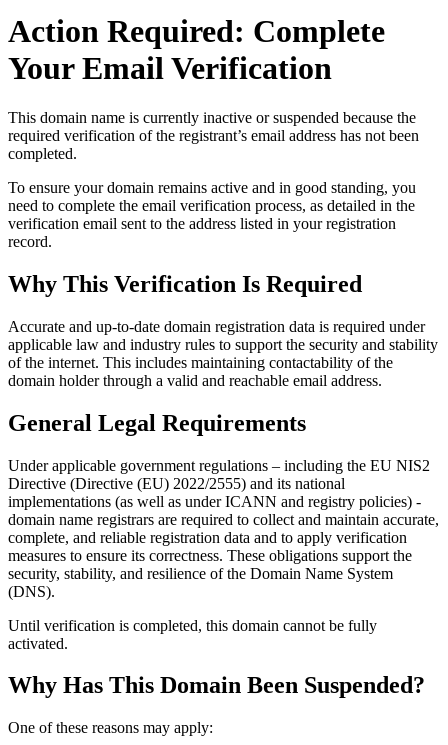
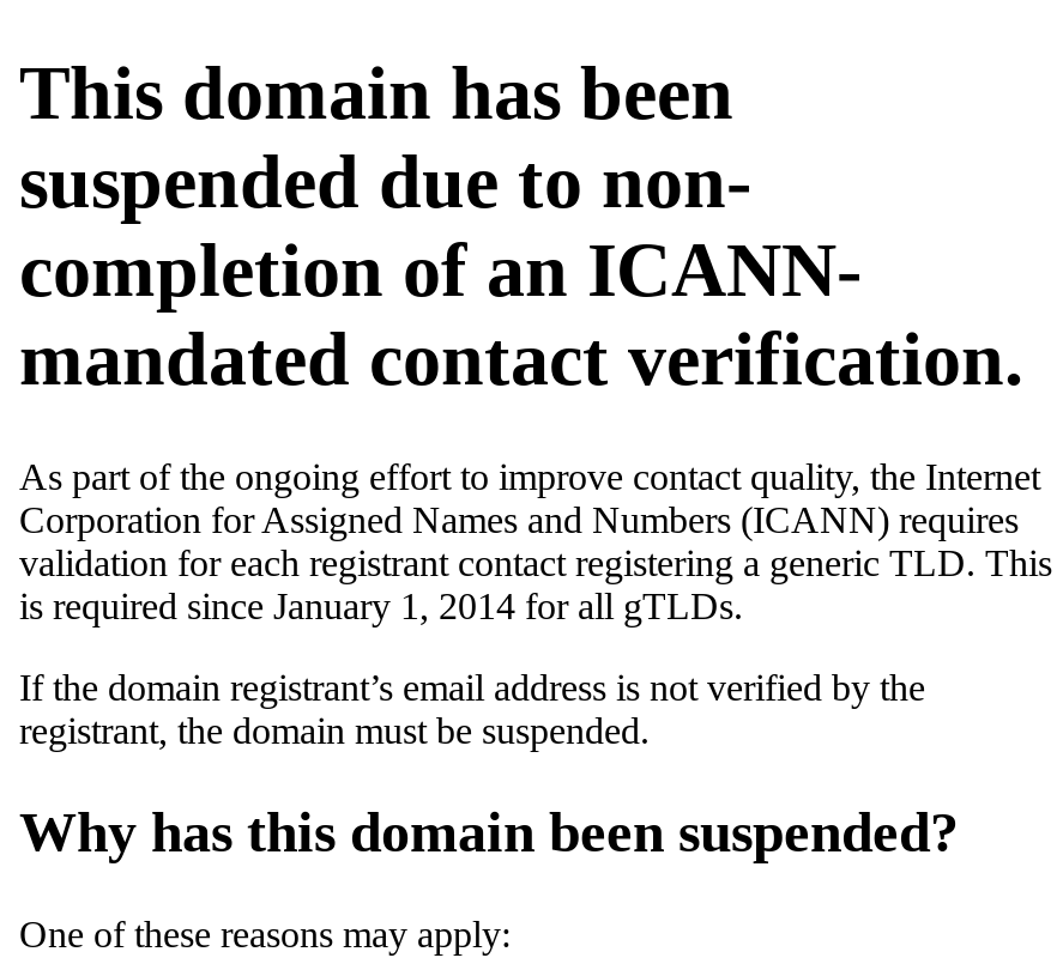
[8,13,439,698] Action Required: Complete | Your Email Verification | This domain name is currently inactive or suspended because the | required verification of the registrant’s email address has not been | completed. | To ensure your domain remains active and in good standing, you | need to complete the email verification process, as detailed in the | verification email sent to the address listed in your registration | record. | Why This Verification Is Required | Accurate and up‑to‑date domain registration data is required under | applicable law and industry rules to support the security and stability | of the internet. This includes maintaining contactability of the | domain holder through a valid and reachable email address. | General Legal Requirements | Under applicable government regulations – including the EU NIS2 | Directive (Directive (EU) 2022/2555) and its national | implementations (as well as under ICANN and registry policies) - | domain name registrars are required to collect and maintain accurate, | complete, and reliable registration data and to apply verification | measures to ensure its correctness. These obligations support the | security, stability, and resilience of the Domain Name System | (DNS). | Until verification is completed, this domain cannot be fully | activated. | Why Has This Domain Been Suspended? -> [19,50,1052,863] This domain has been | suspended due to non- | completion of an ICANN- | mandated contact verification. | As part of the ongoing effort to improve contact quality, the Internet | Corporation for Assigned Names and Numbers (ICANN) requires | validation for each registrant contact registering a generic TLD. This | is required since January 1, 2014 for all gTLDs. | If the domain registrant’s email address is not verified by the | registrant, the domain must be suspended. | Why has this domain been suspended?

